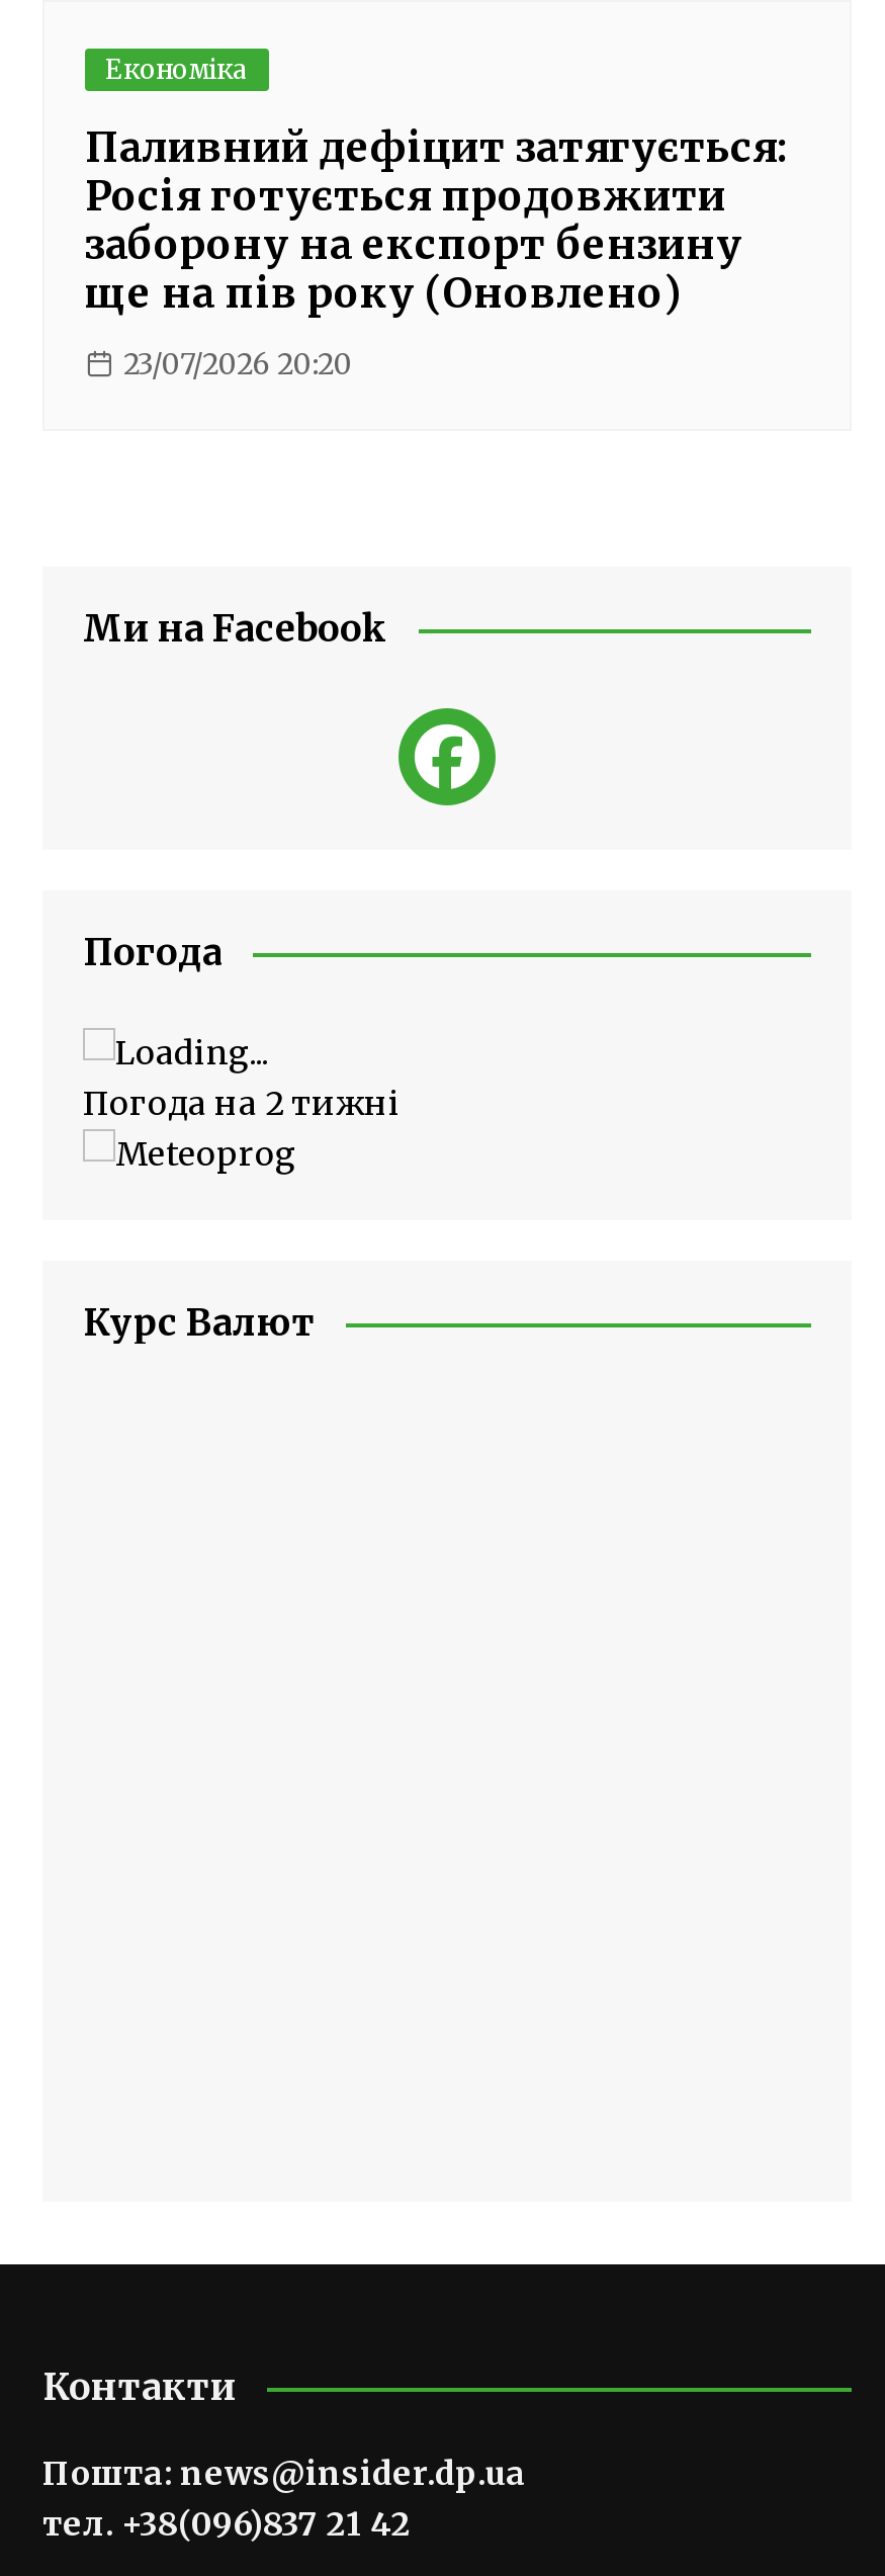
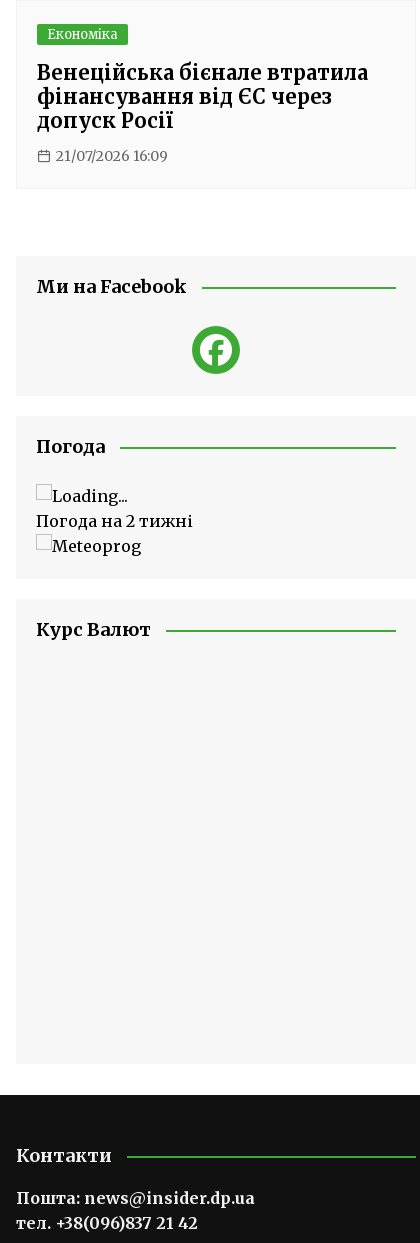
[85,122,787,318] Паливний дефіцит затягується: | Росія готується продовжити | заборону на експорт бензину | ще на пів року (Оновлено) -> [37,60,368,133] Венеційська бієнале втратила | фінансування від ЄС через | допуск Росії
[123,346,352,383] 23/07/2026 20:20 -> [56,147,168,165] 21/07/2026 16:09

